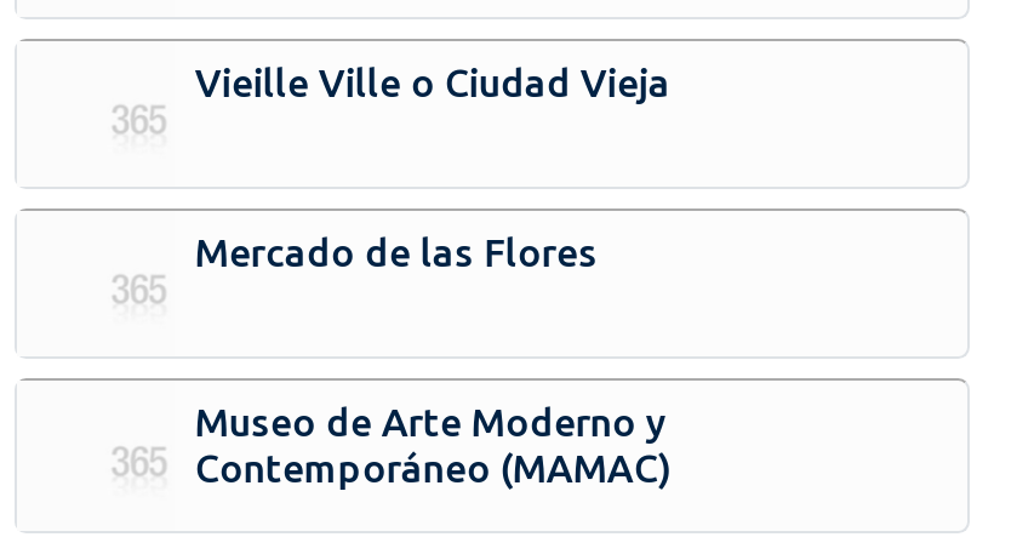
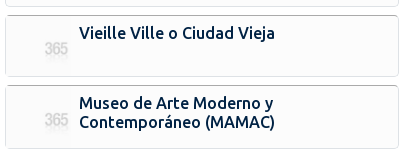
[195,230,597,274] Mercado de las Flores -> none

